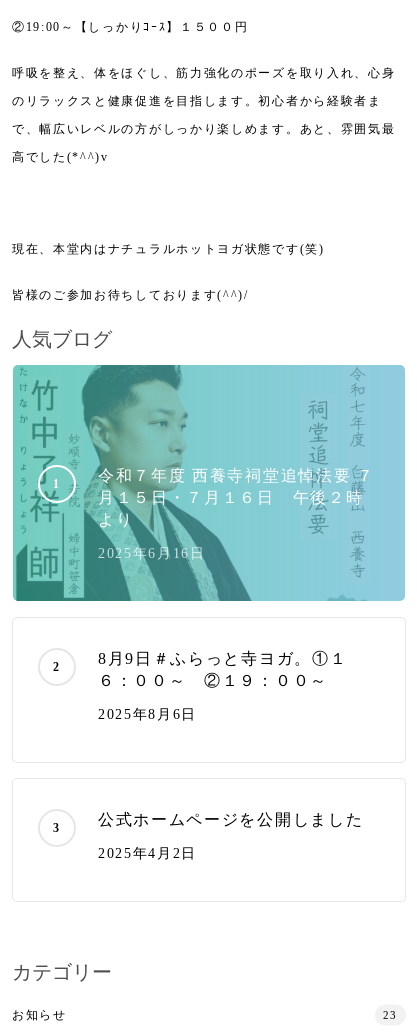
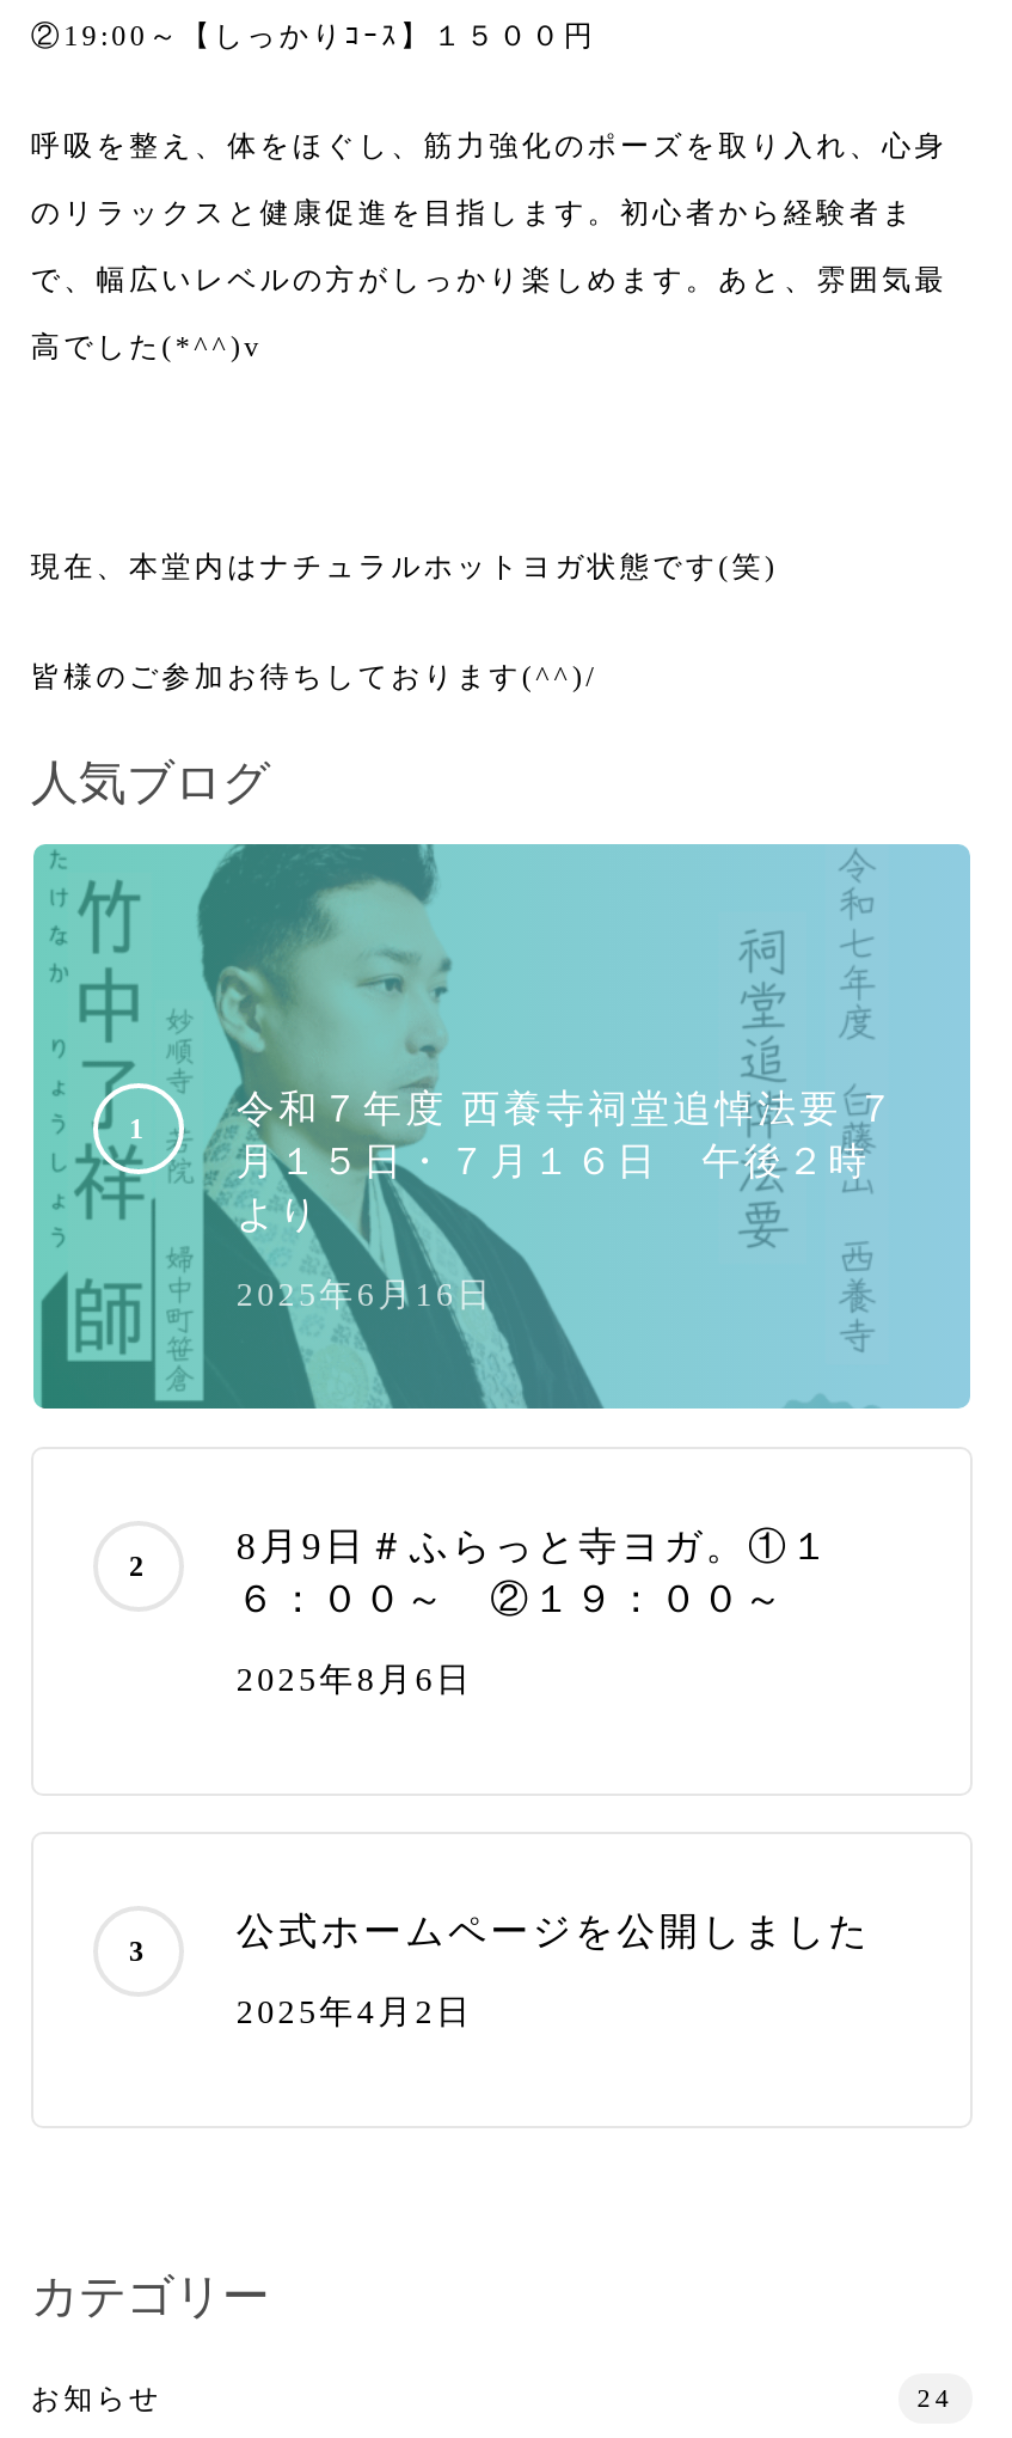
[383,1008,398,1020] 23 -> [917,2383,954,2412] 24

